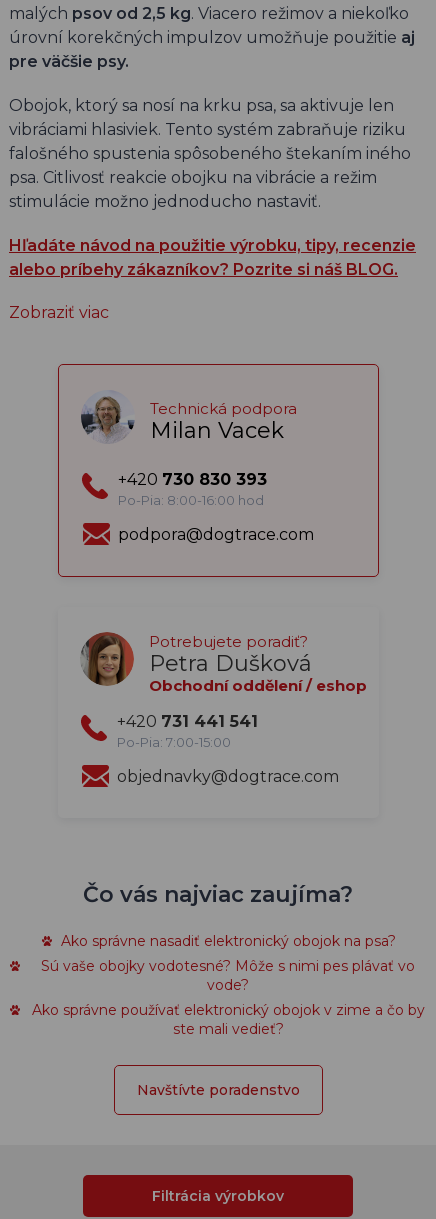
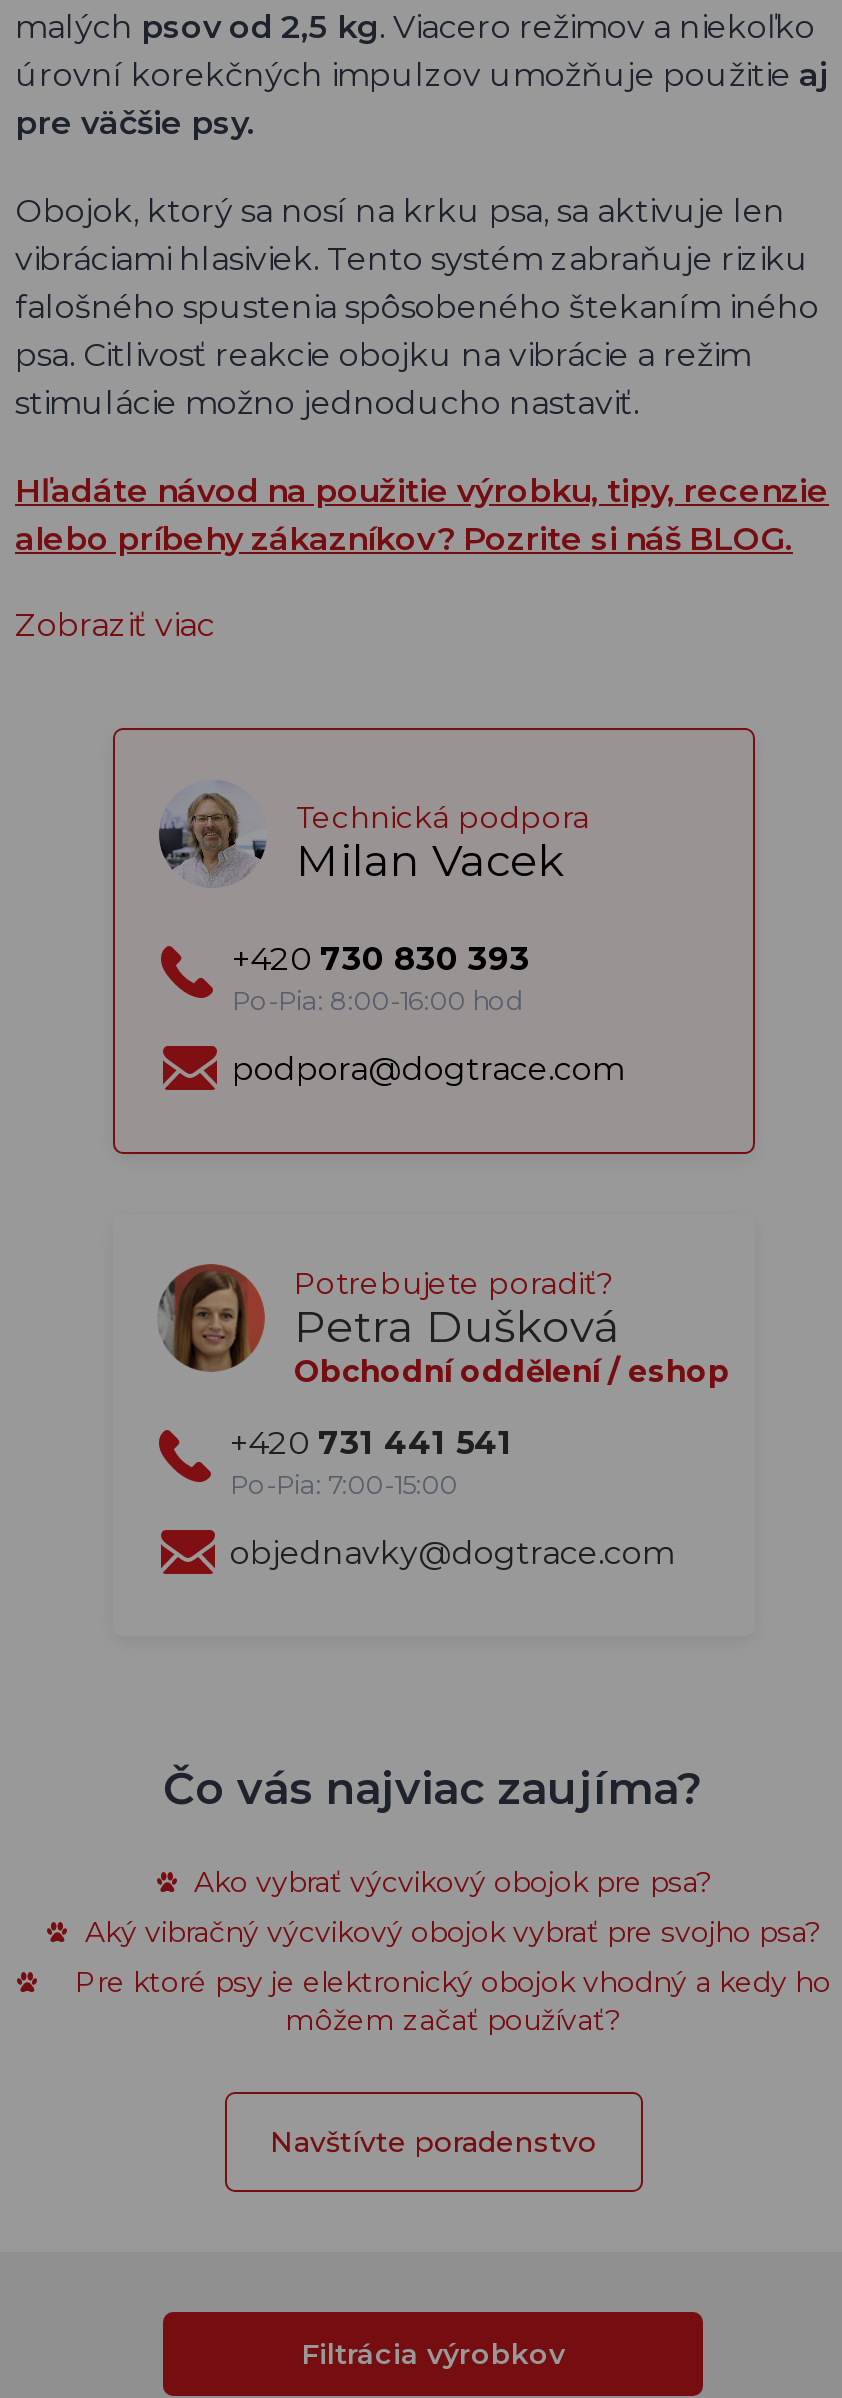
[31,932,424,1038] Ako správne nasadiť elektronický obojok na psa? | Sú vaše obojky vodotesné? Môže s nimi pes plávať vo | vode? | Ako správne používať elektronický obojok v zime a čo by | ste mali vedieť? -> [75,1864,831,2038] Ako vybrať výcvikový obojok pre psa? | Aký vibračný výcvikový obojok vybrať pre svojho psa? | Pre ktoré psy je elektronický obojok vhodný a kedy ho | môžem začať používať?

